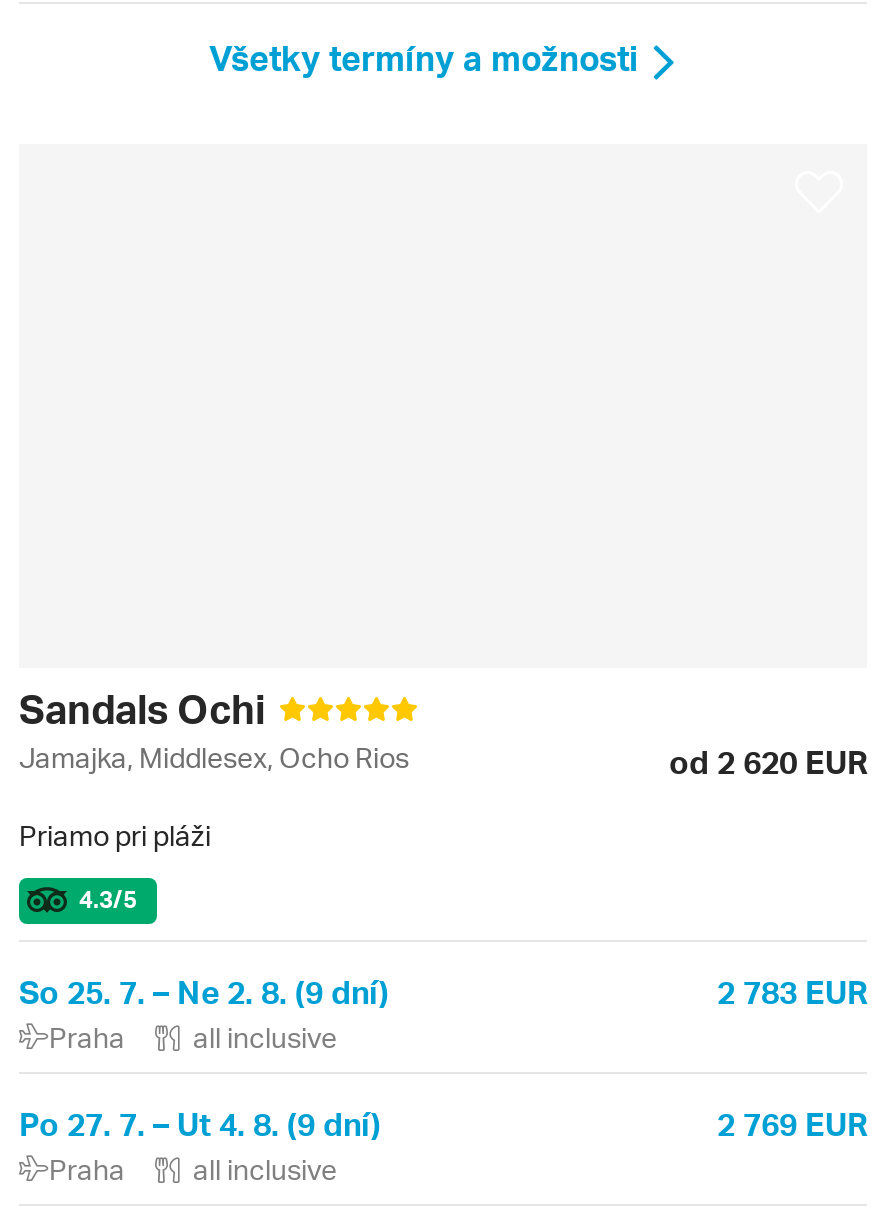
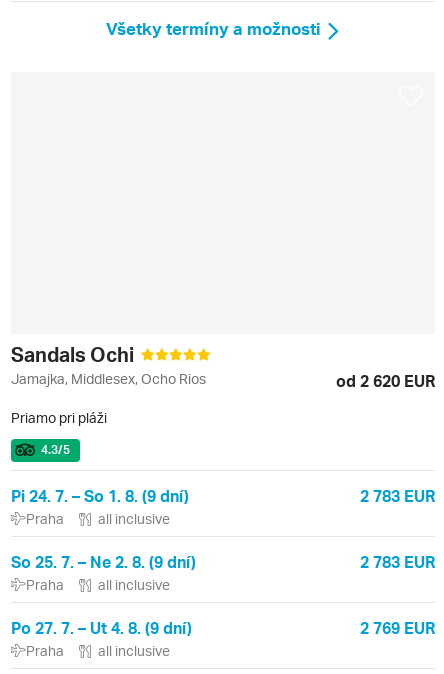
none -> [11,485,435,527] Pi 24. 7. – So 1. 8. (9 dní) | 2 783 EUR | Praha | all inclusive

